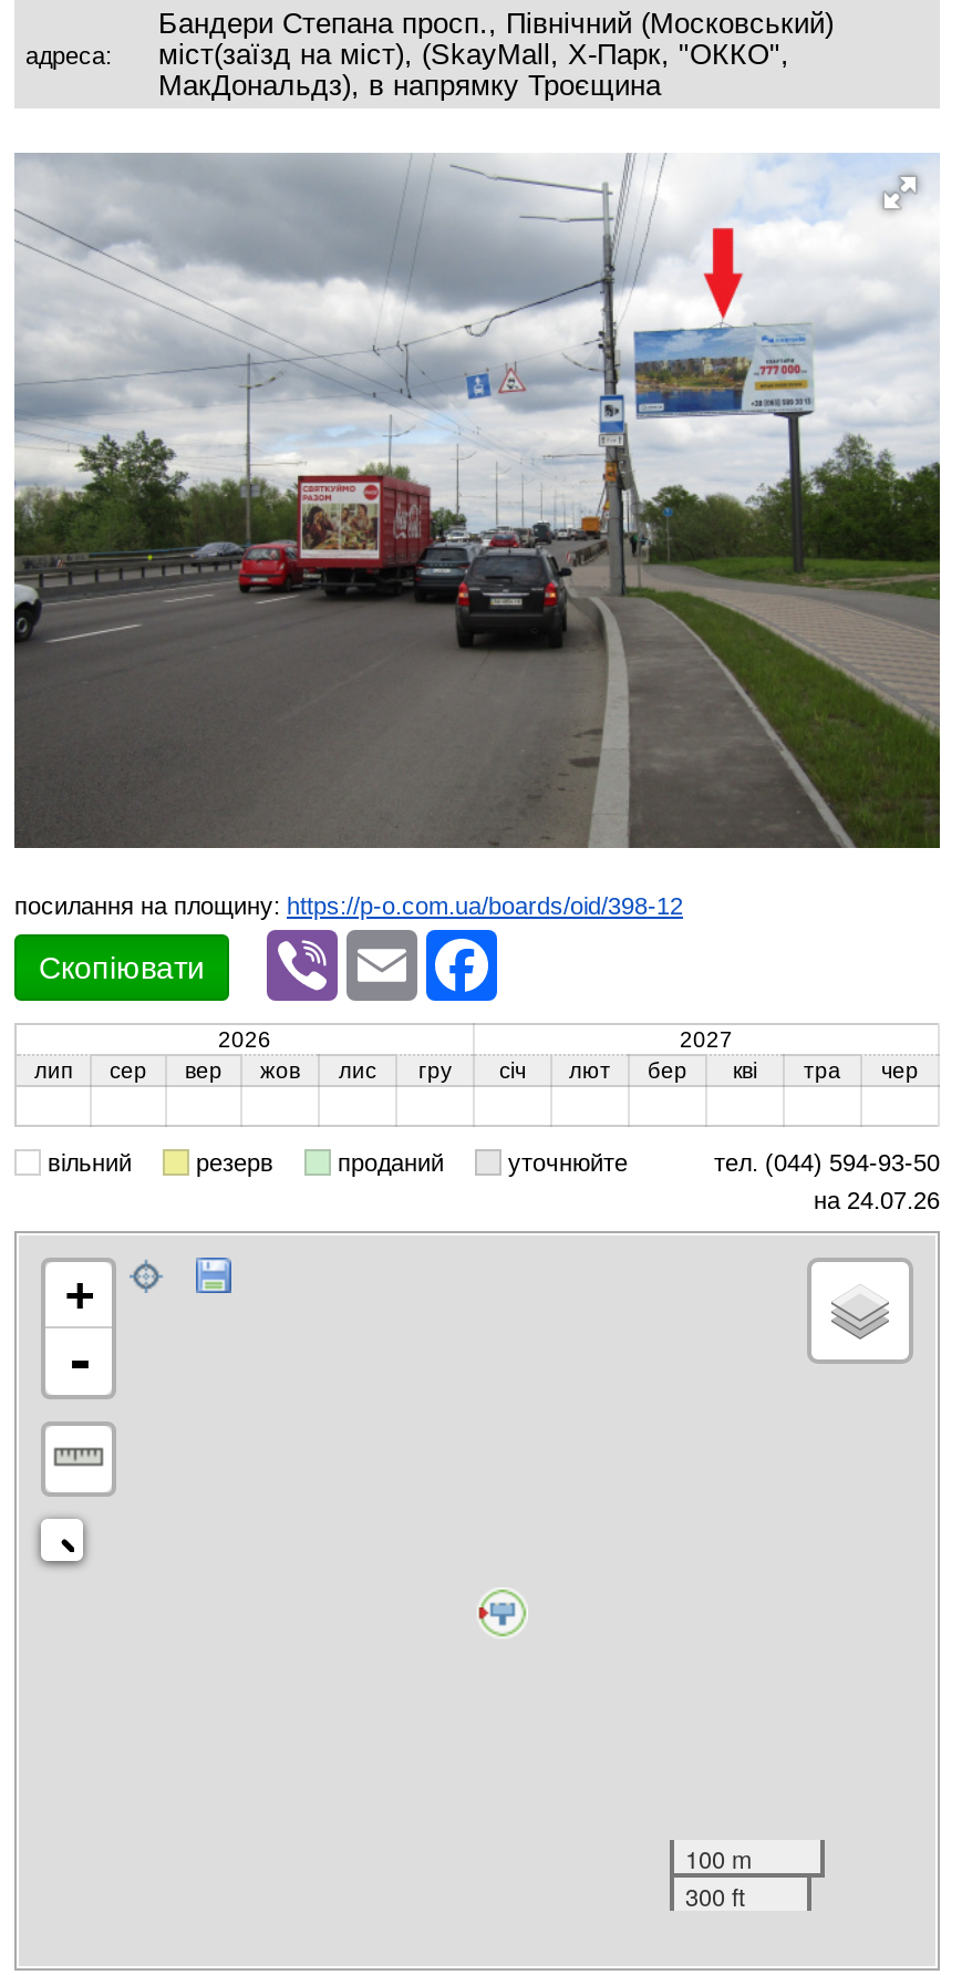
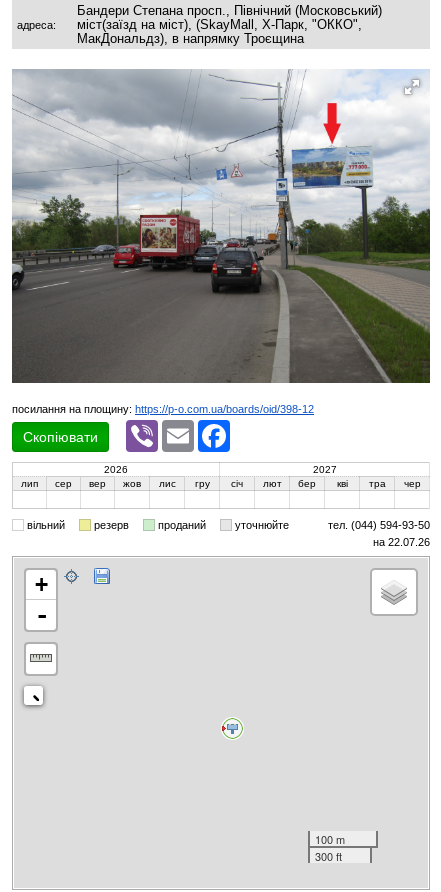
[814,1187,940,1213] на 24.07.26 -> [373,536,430,548] на 22.07.26

